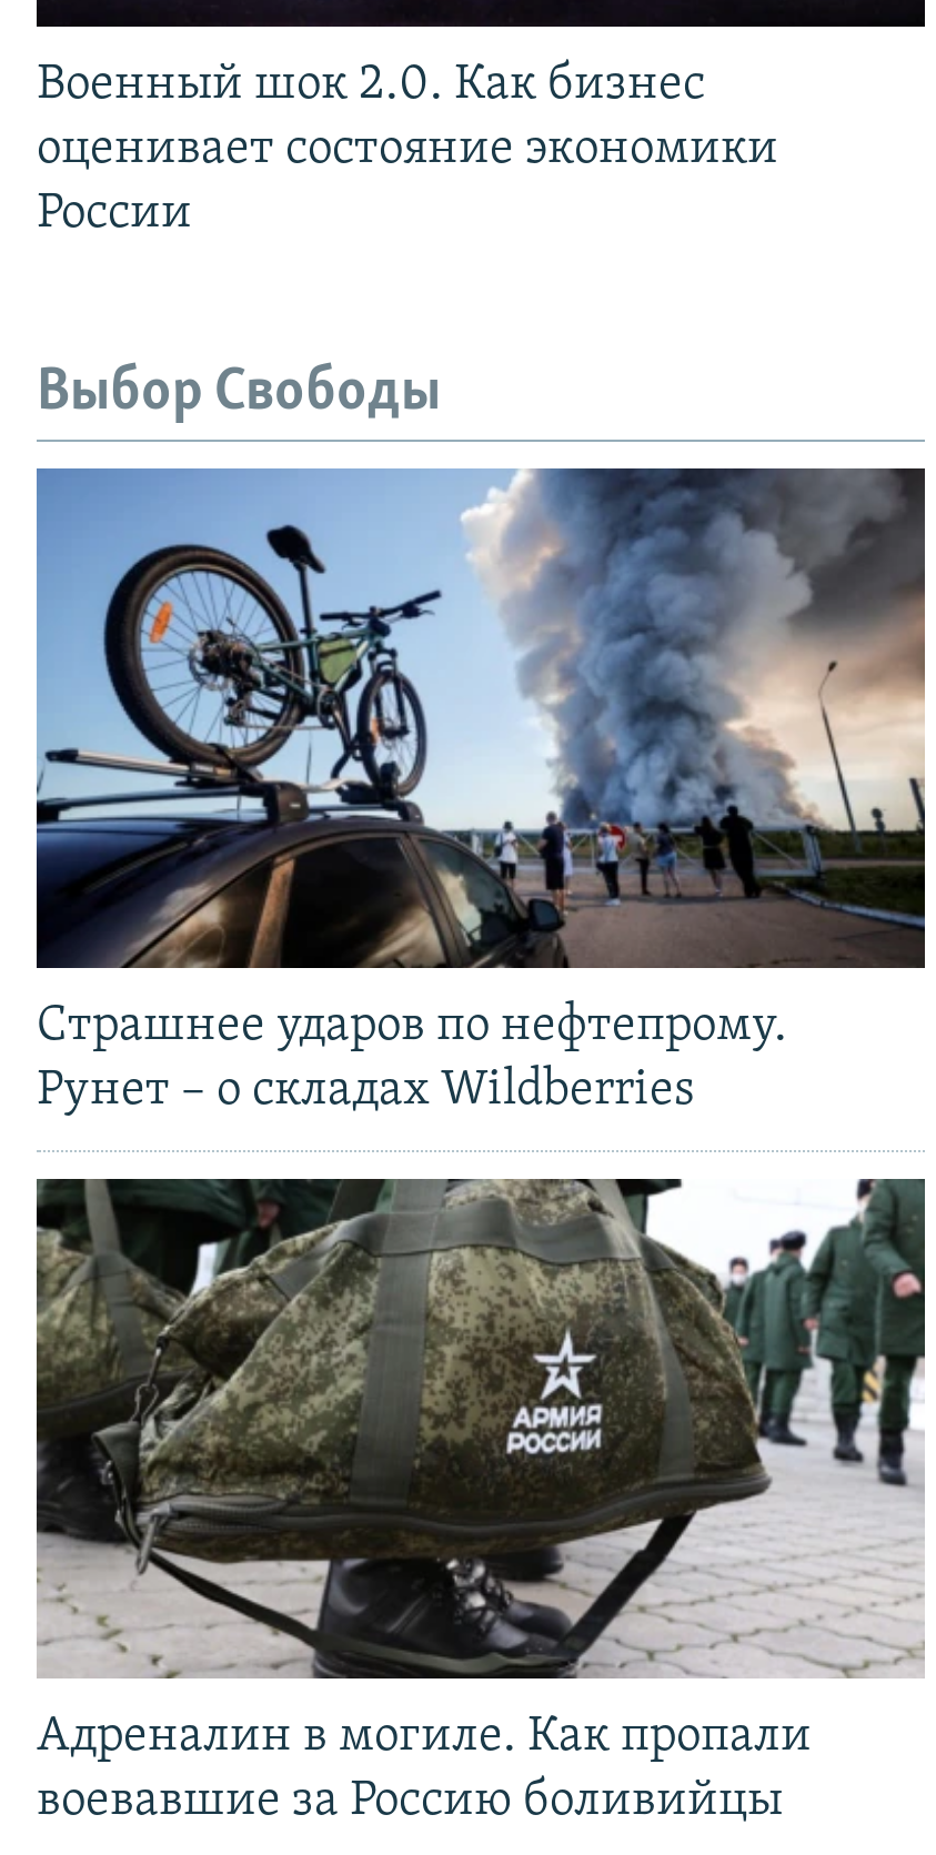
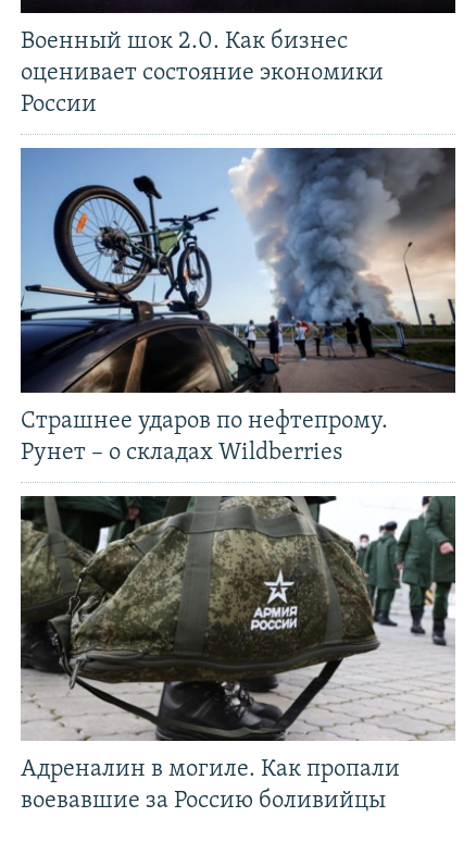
[37,364,441,424] Выбор Свободы -> none

